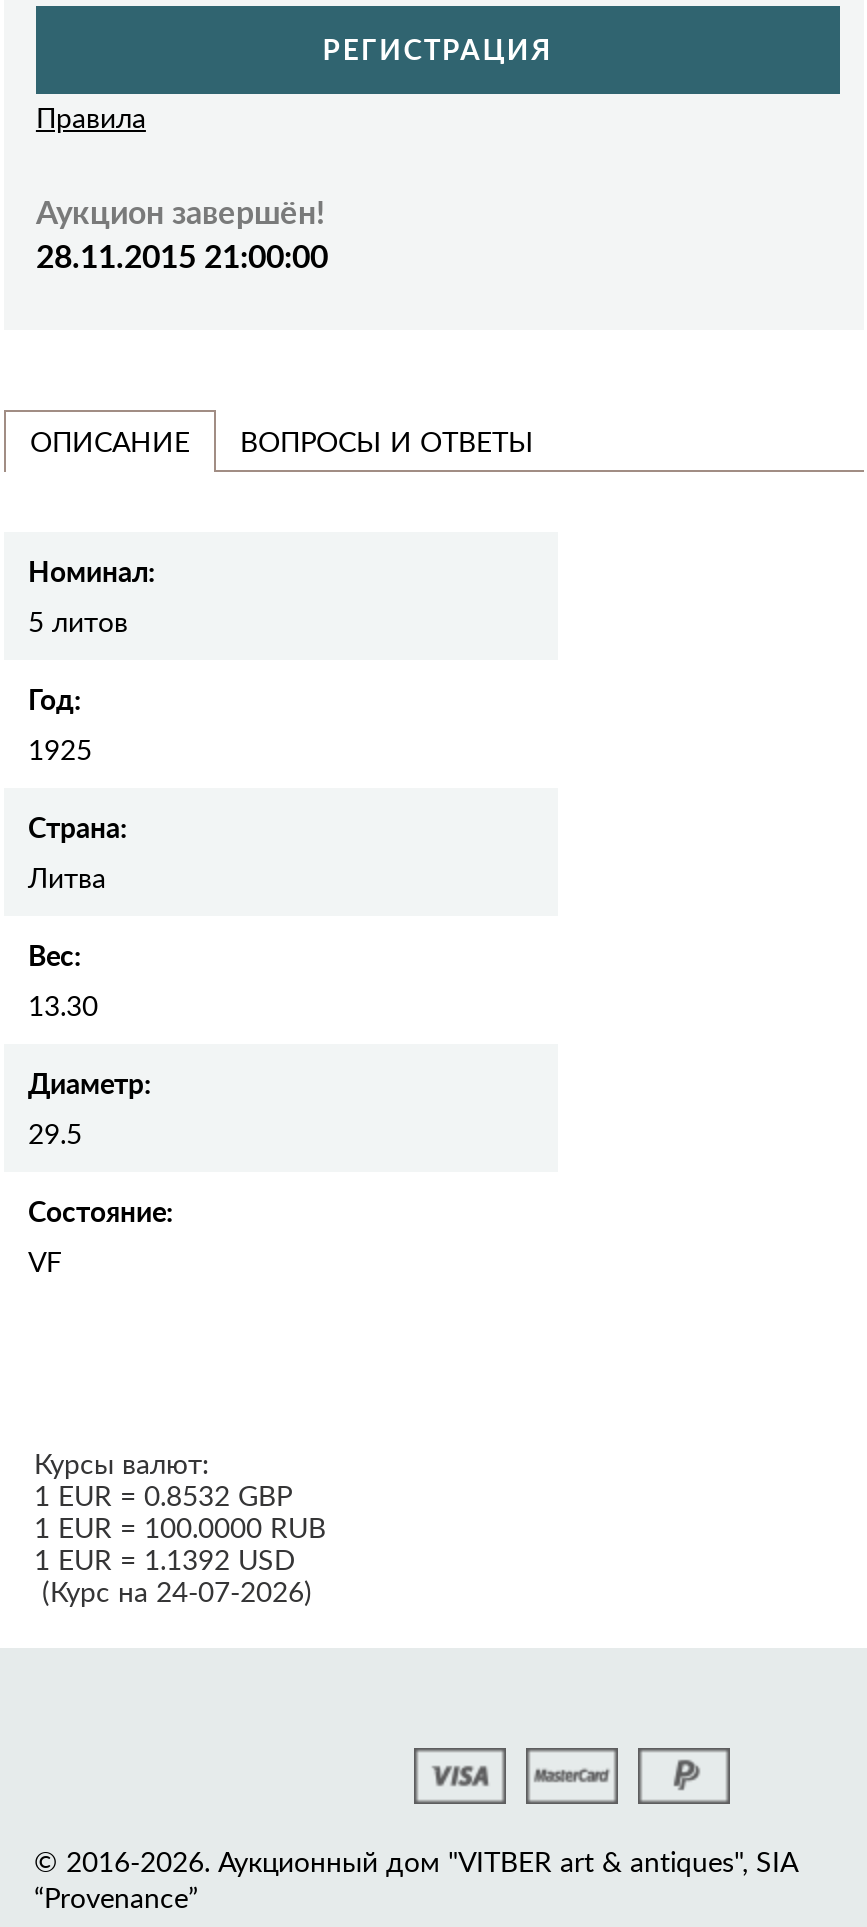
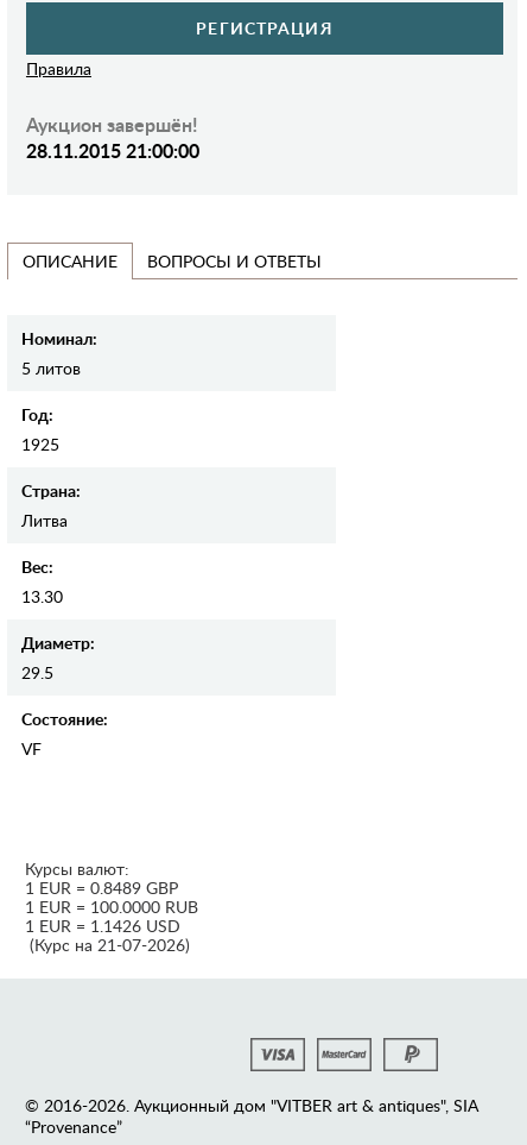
[34,1477,292,1515] 1 EUR = 0.8532 GBP -> [25,877,178,899] 1 EUR = 0.8489 GBP
[34,1541,296,1579] 1 EUR = 1.1392 USD -> [25,915,180,938] 1 EUR = 1.1426 USD
[34,1573,312,1611] (Курс на 24-07-2026) -> [25,934,190,957] (Курс на 21-07-2026)

